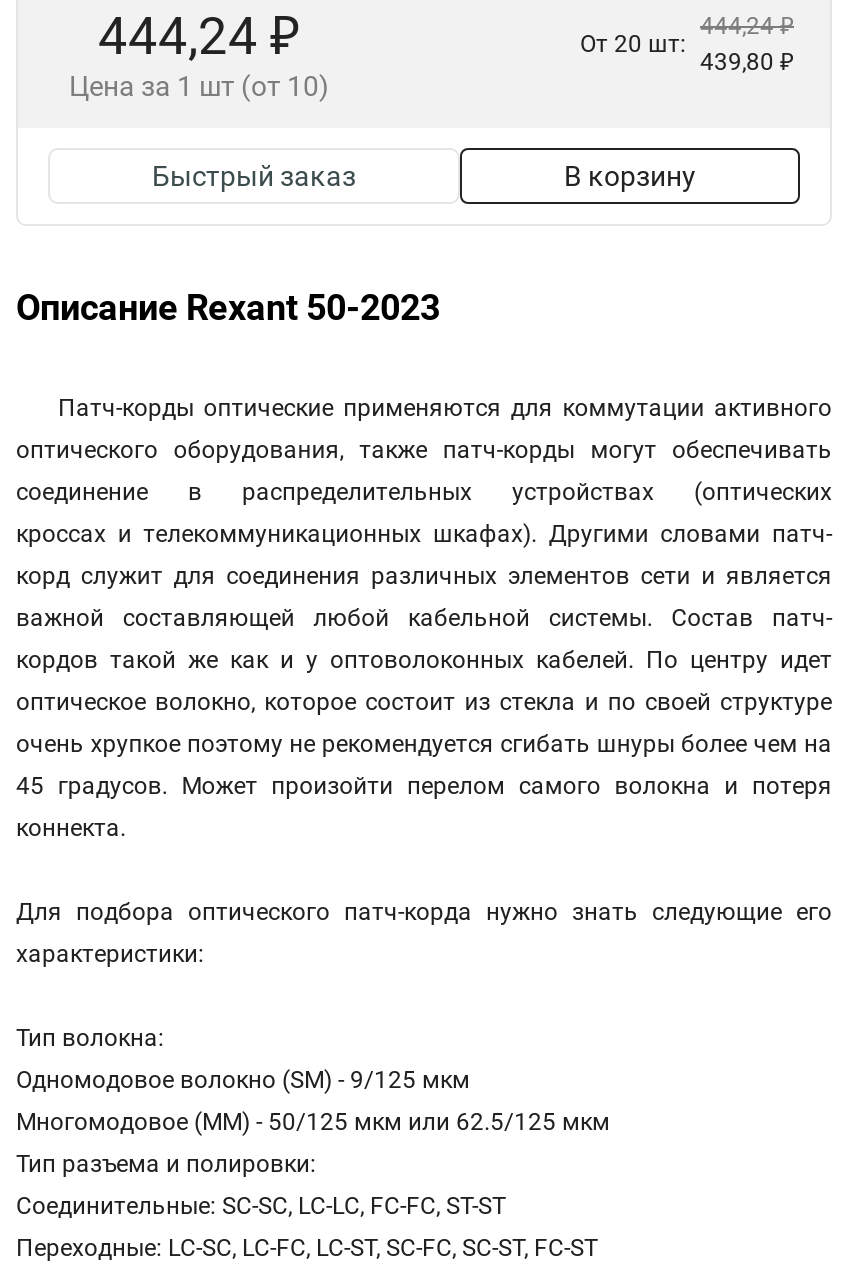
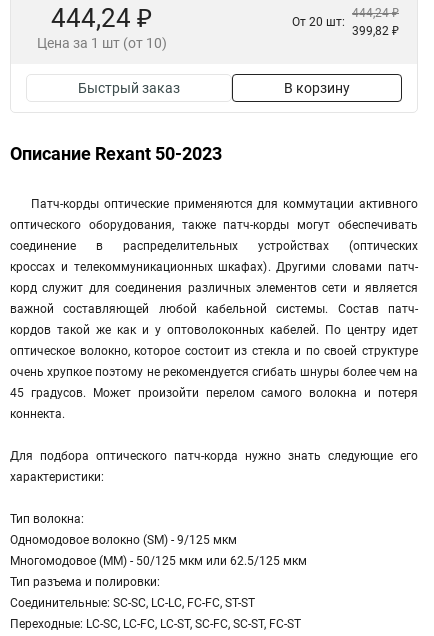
[700,47,794,75] 439,80 ₽ -> [352,23,399,37] 399,82 ₽

